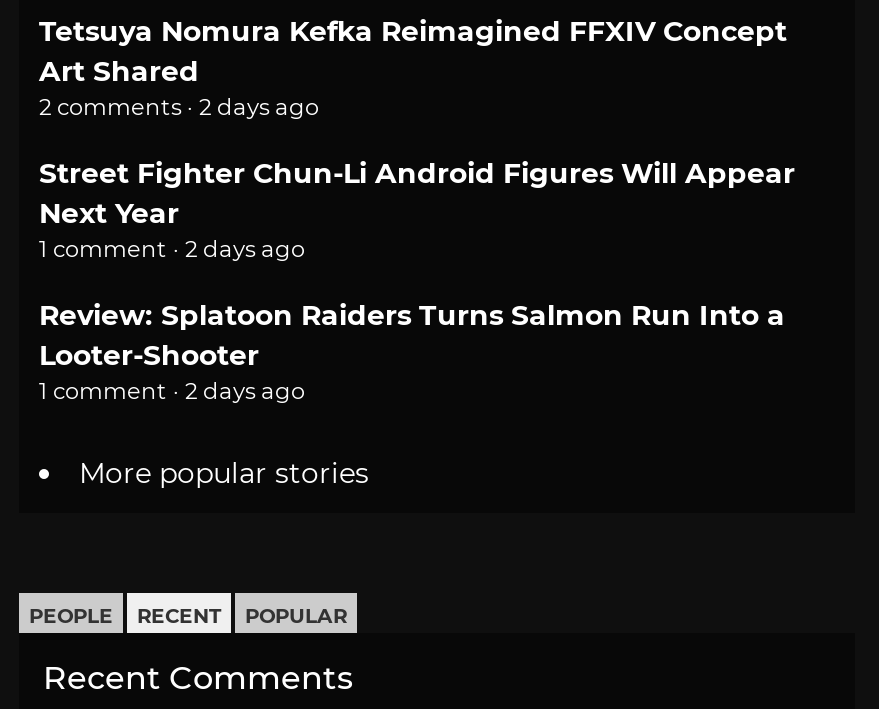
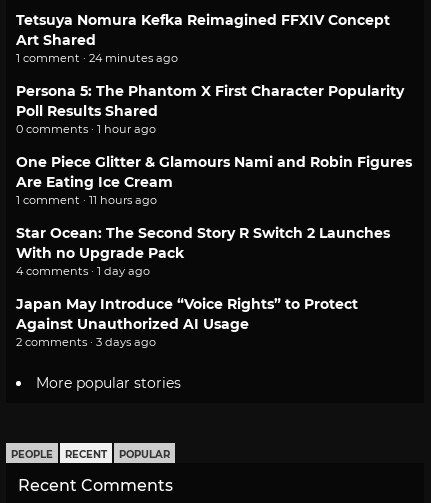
[39,94,795,406] 2 comments · 2 days ago | Street Fighter Chun-Li Android Figures Will Appear | Next Year | 1 comment · 2 days ago | Review: Splatoon Raiders Turns Salmon Run Into a | Looter-Shooter | 1 comment · 2 days ago -> [16,51,412,349] 1 comment · 24 minutes ago | Persona 5: The Phantom X First Character Popularity | Poll Results Shared | 0 comments · 1 hour ago | One Piece Glitter & Glamours Nami and Robin Figures | Are Eating Ice Cream | 1 comment · 11 hours ago | Star Ocean: The Second Story R Switch 2 Launches | With no Upgrade Pack | 4 comments · 1 day ago | Japan May Introduce “Voice Rights” to Protect | Against Unauthorized AI Usage | 2 comments · 3 days ago

